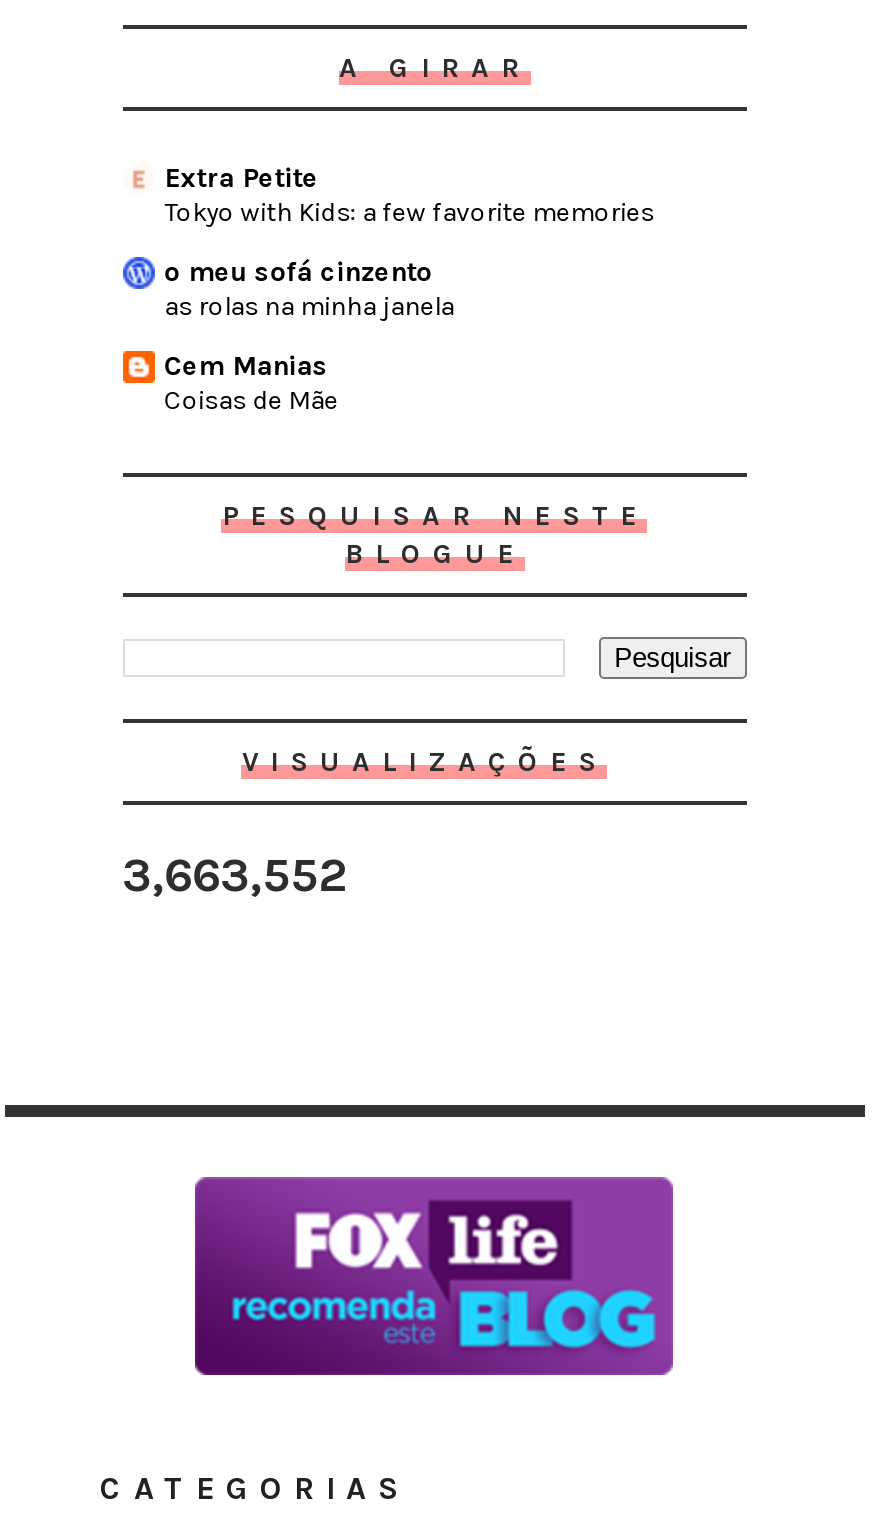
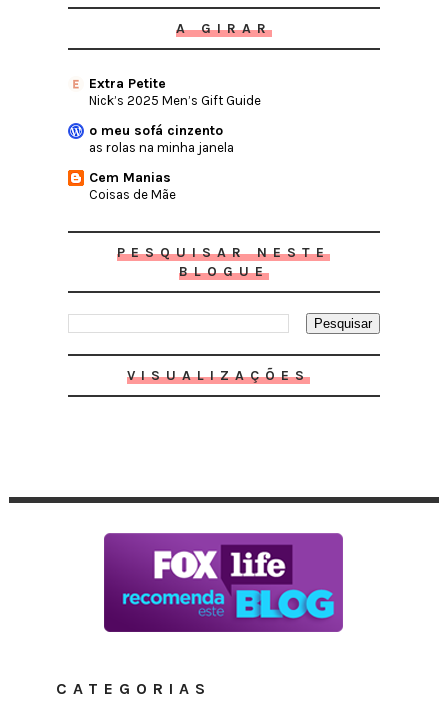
[164,197,654,227] Tokyo with Kids: a few favorite memories -> [89,93,261,108] Nick’s 2025 Men’s Gift Guide
[122,848,346,904] 3,663,552 -> none

